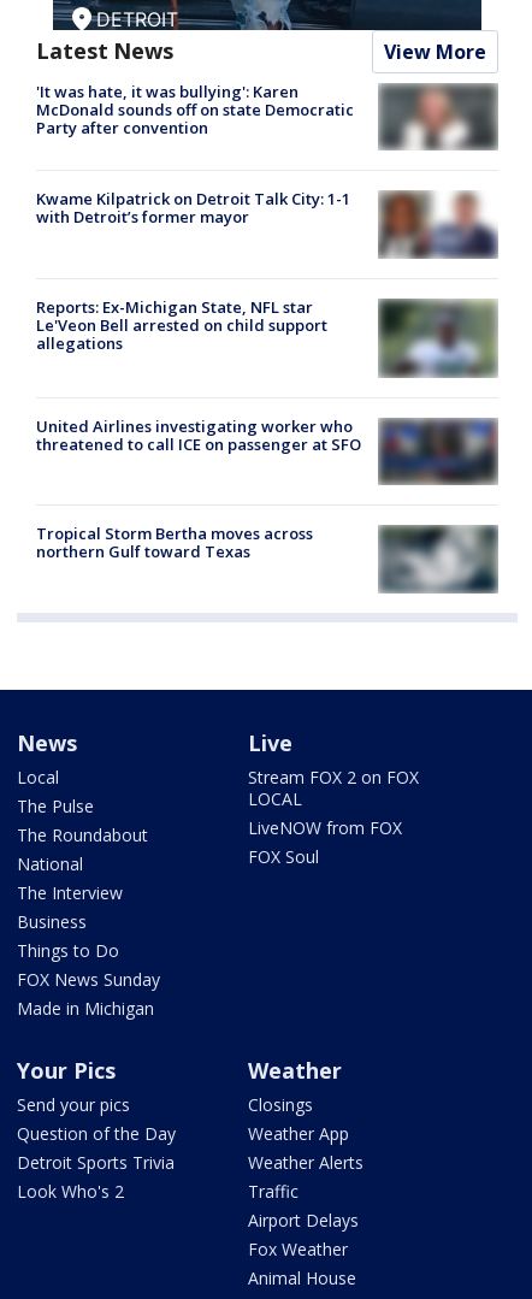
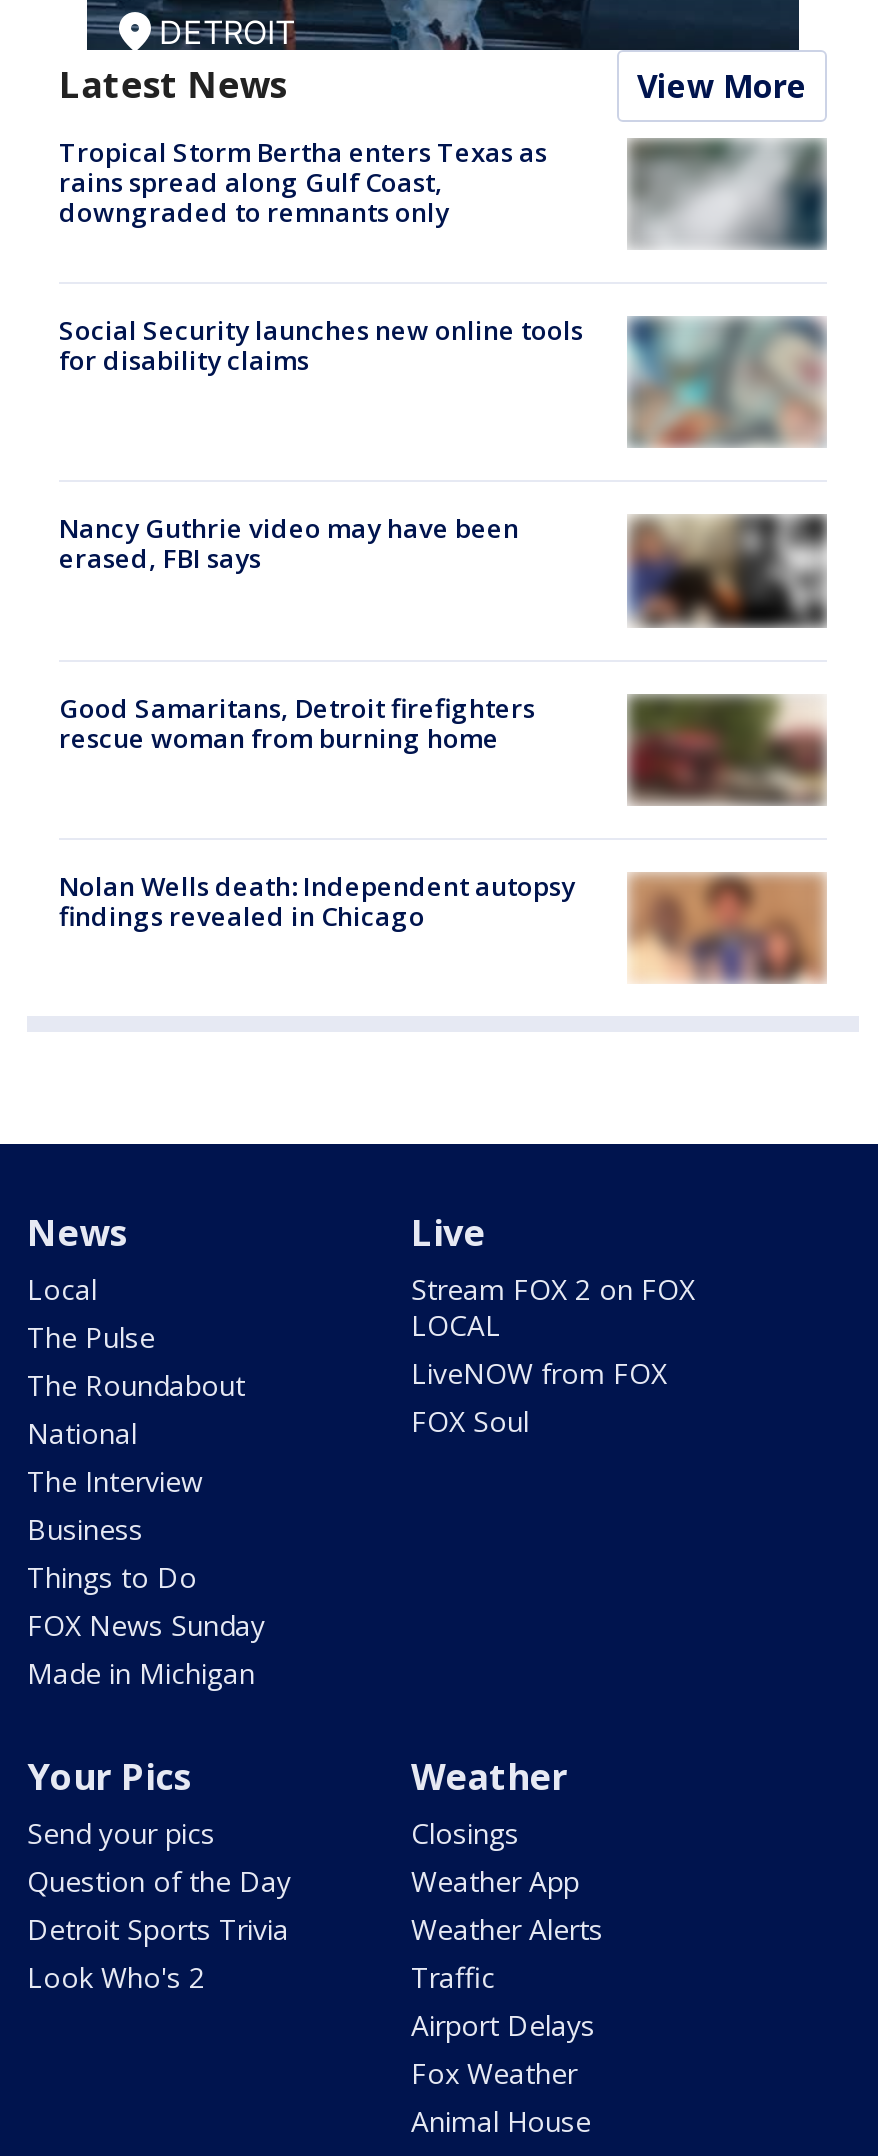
[36,81,354,138] 'It was hate, it was bullying': Karen | McDonald sounds off on state Democratic | Party after convention -> [59,134,547,230] Tropical Storm Bertha enters Texas as | rains spread along Gulf Coast, | downgraded to remnants only
[379,83,498,150] [image] -> [631,140,823,248] [image]
[36,188,498,270] [image] | Kwame Kilpatrick on Detroit Talk City: 1-1 | with Detroit’s former mayor -> [59,312,827,450] [image] | Social Security launches new online tools | for disability claims
[36,296,327,353] Reports: Ex-Michigan State, NFL star | Le'Veon Bell arrested on child support | allegations -> [59,511,519,577] Nancy Guthrie video may have been | erased, FBI says
[377,297,498,378] [image] -> [627,496,825,626] [image]
[36,415,361,455] United Airlines investigating worker who | threatened to call ICE on passenger at SFO -> [59,689,535,755] Good Samaritans, Detroit firefighters | rescue woman from burning home
[379,418,498,483] [image] -> [629,696,827,800] [image]
[36,523,313,563] Tropical Storm Bertha moves across | northern Gulf toward Texas -> [59,868,575,934] Nolan Wells death: Independent autopsy | findings revealed in Chicago
[378,525,498,595] [image] -> [627,872,827,986] [image]

